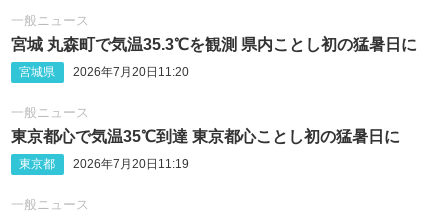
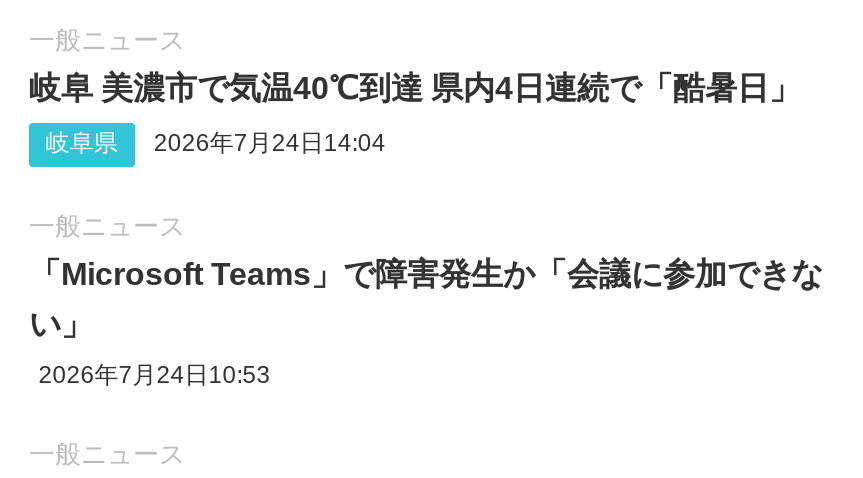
[11,36,417,53] 宮城 丸森町で気温35.3℃を観測 県内ことし初の猛暑日に -> [29,72,801,106] 岐阜 美濃市で気温40℃到達 県内4日連続で「酷暑日」
[19,65,55,79] 宮城県 -> [46,130,118,158] 岐阜県
[73,65,189,79] 2026年7月20日11:20 -> [154,130,386,158] 2026年7月24日14:04
[11,128,400,171] 東京都心で気温35℃到達 東京都心ことし初の猛暑日に | 東京都 | 2026年7月20日11:19 -> [29,256,823,390] 「Microsoft Teams」で障害発生か「会議に参加できな | い」 | 2026年7月24日10:53

